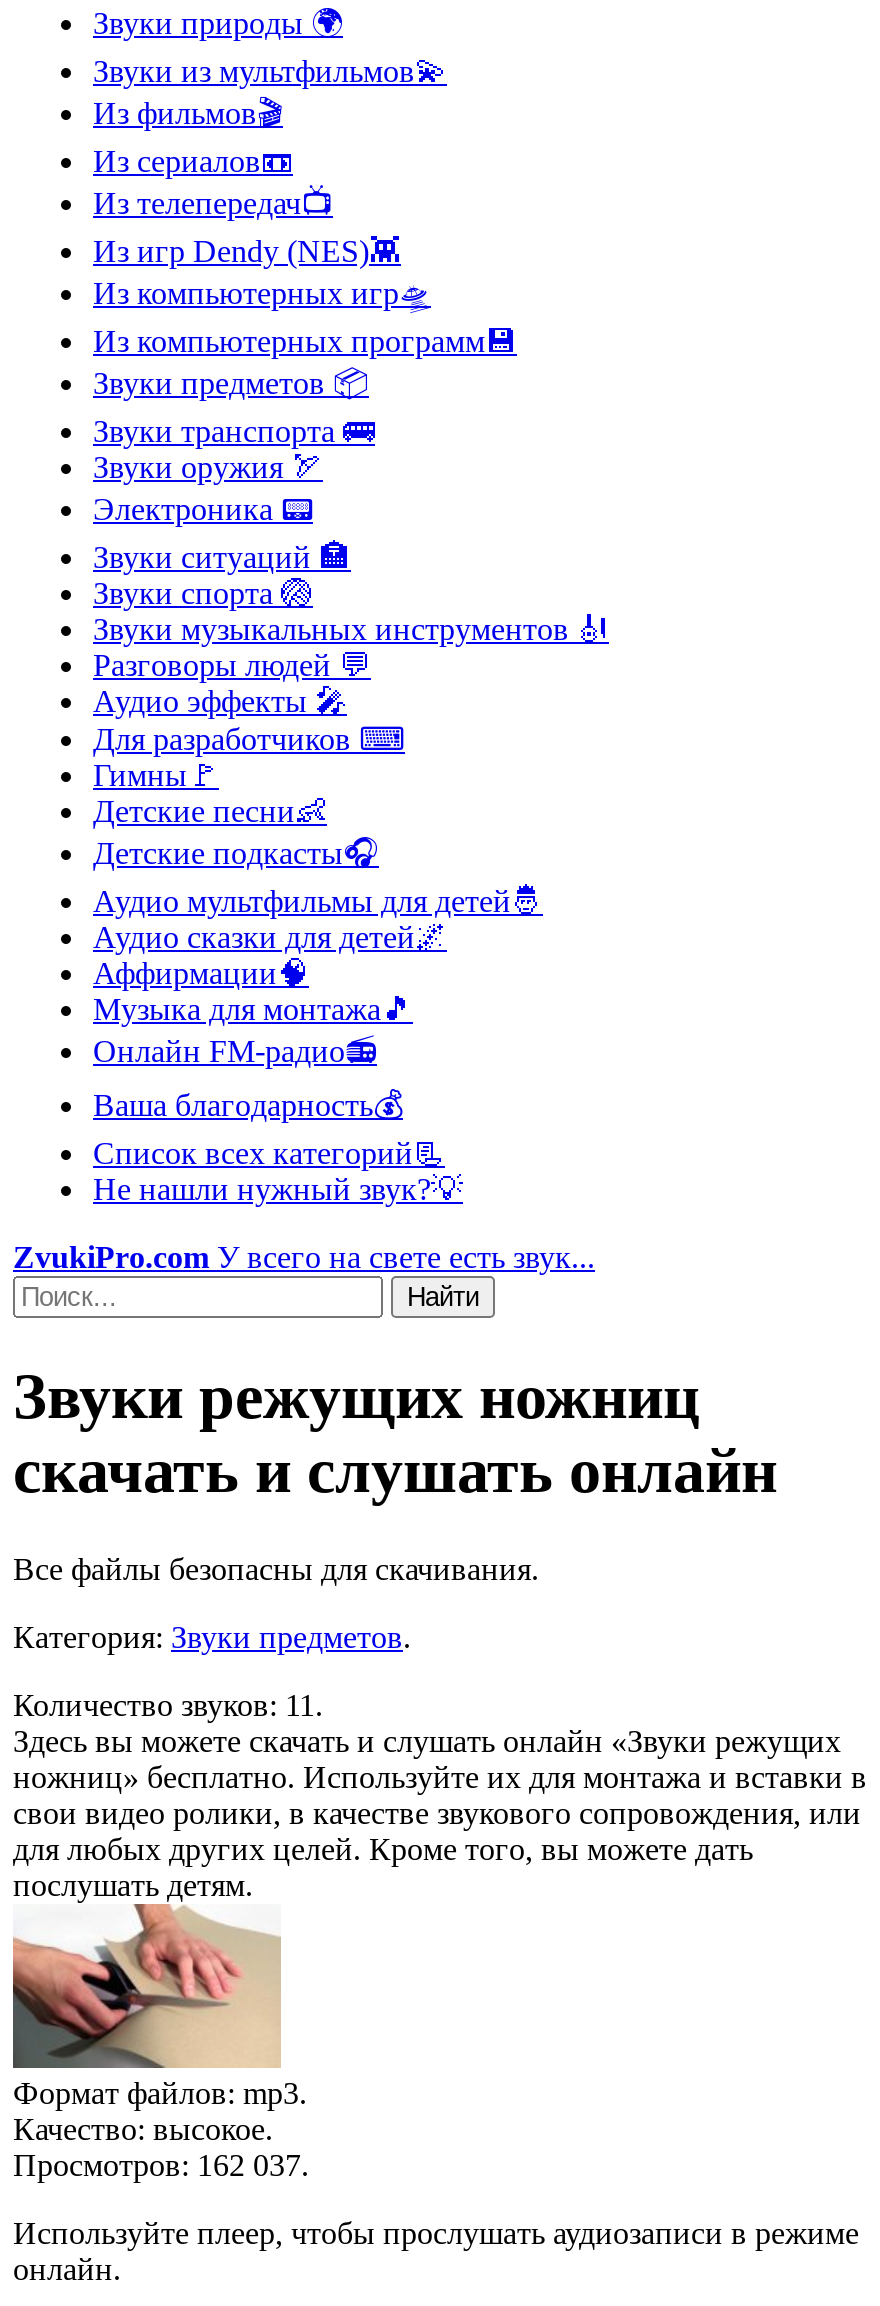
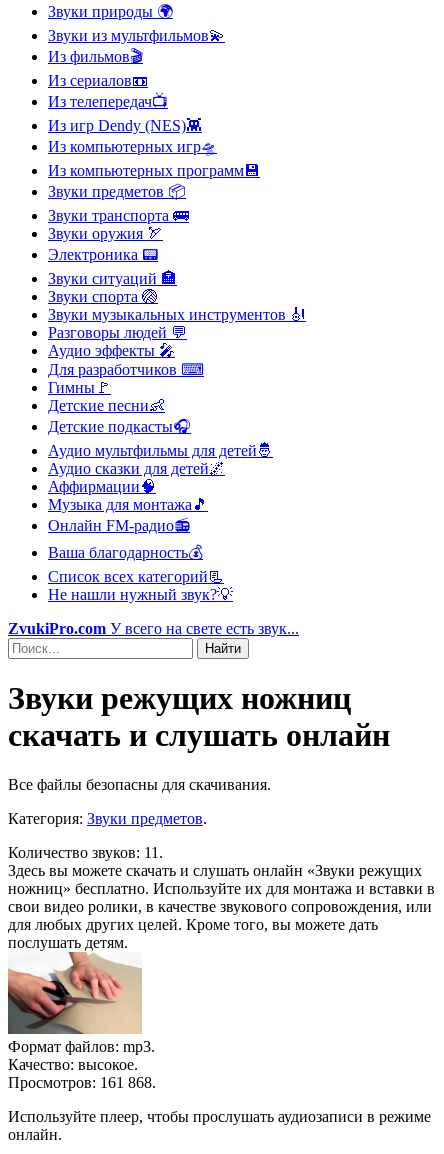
[13,2148,309,2182] Просмотров: 162 037. -> [8,1074,156,1091] Просмотров: 161 868.

